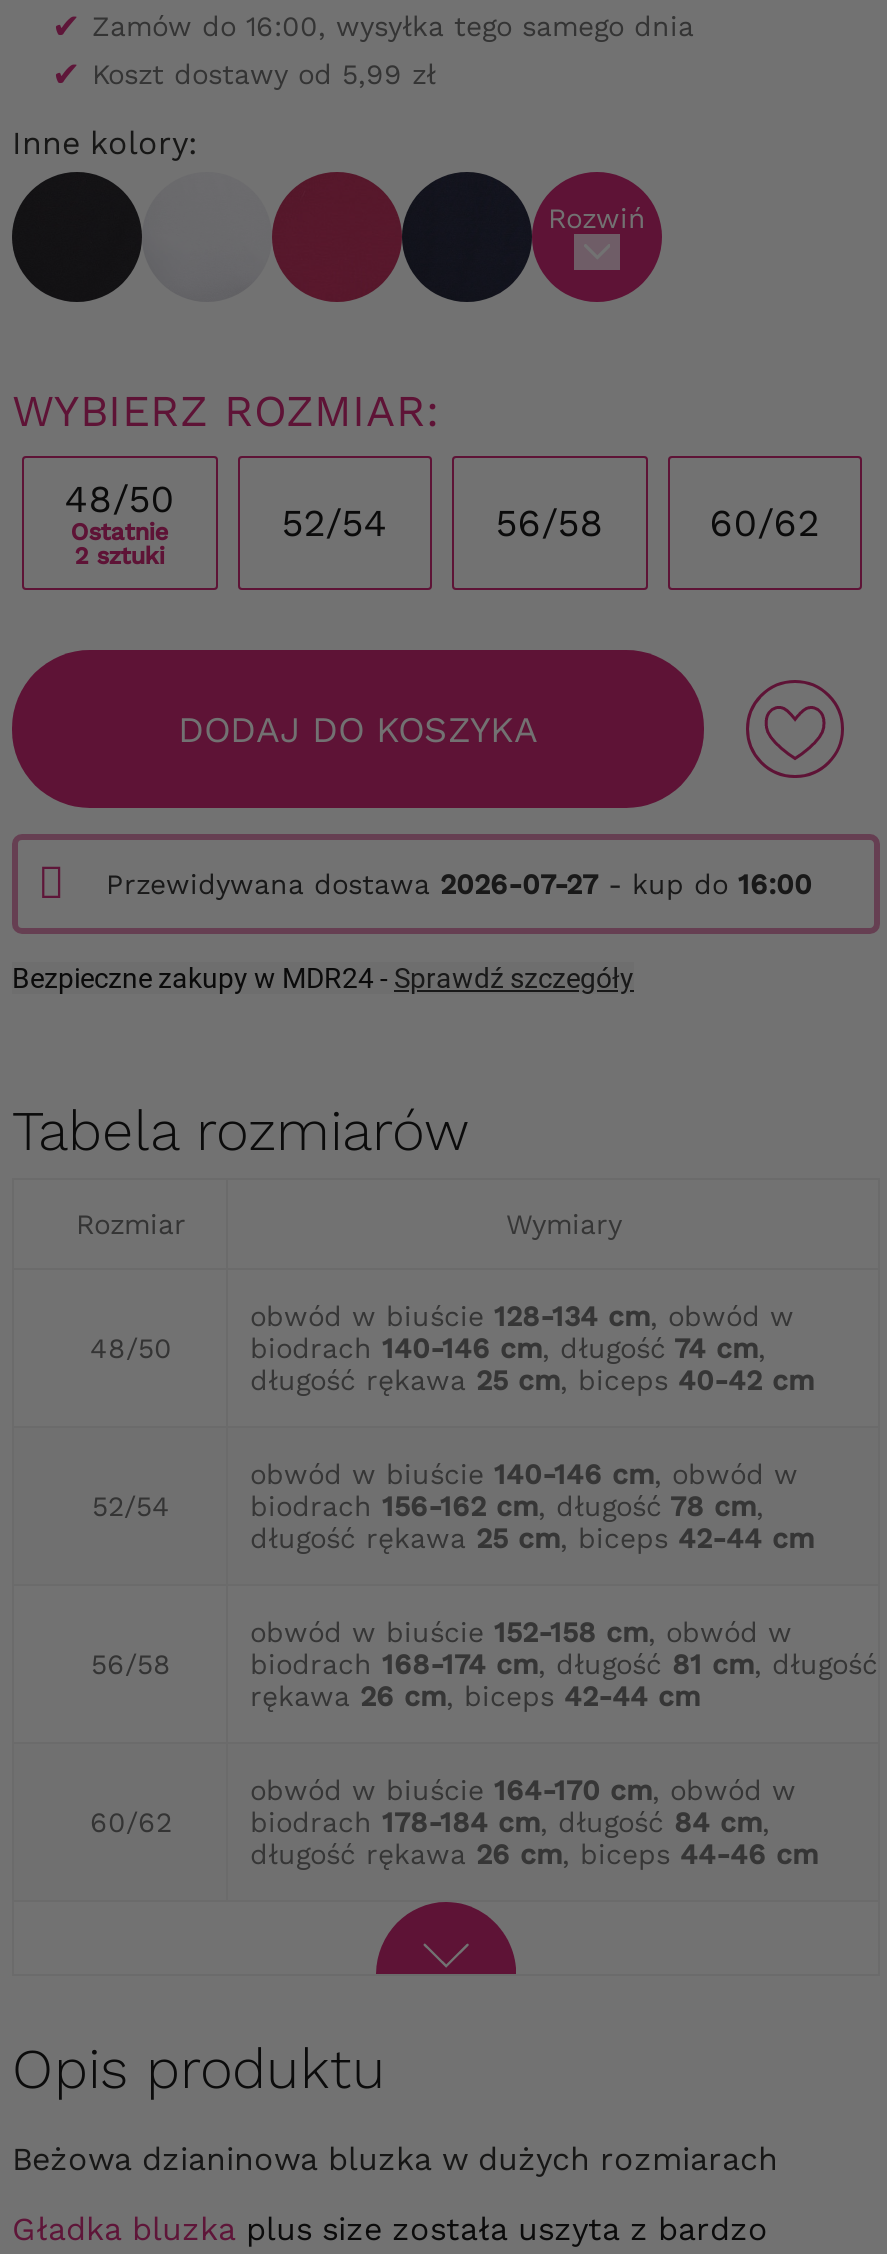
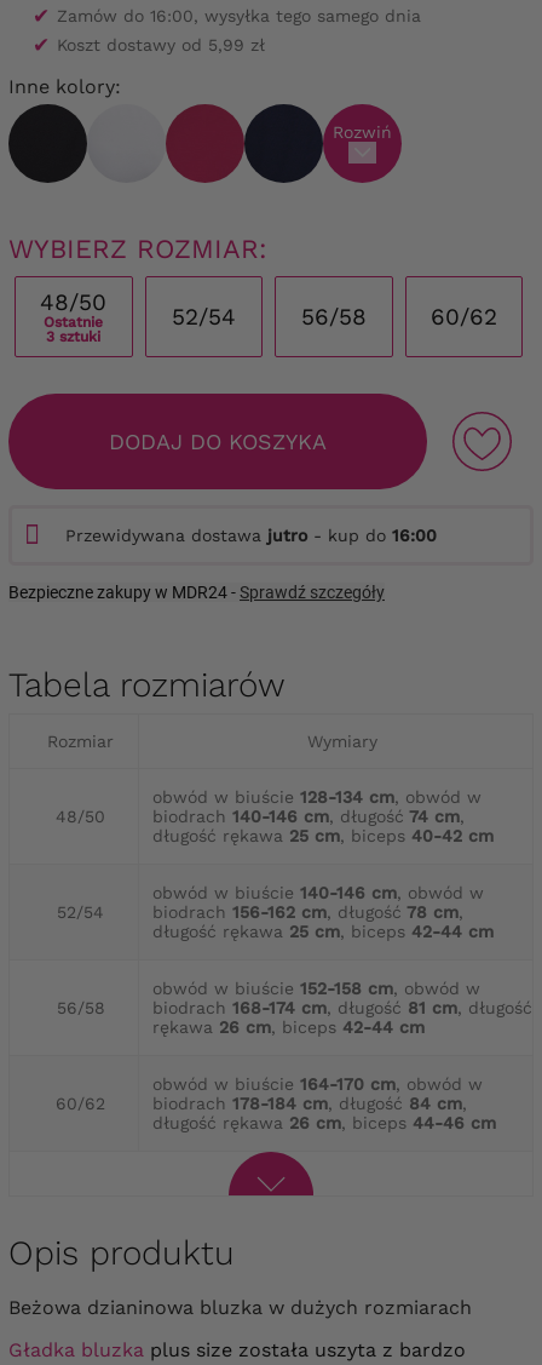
[74,542,164,570] 2 sztuki -> [46,328,101,345] 3 sztuki
[106,868,812,900] Przewidywana dostawa 2026-07-27 - kup do 16:00 -> [65,526,437,545] Przewidywana dostawa jutro - kup do 16:00

